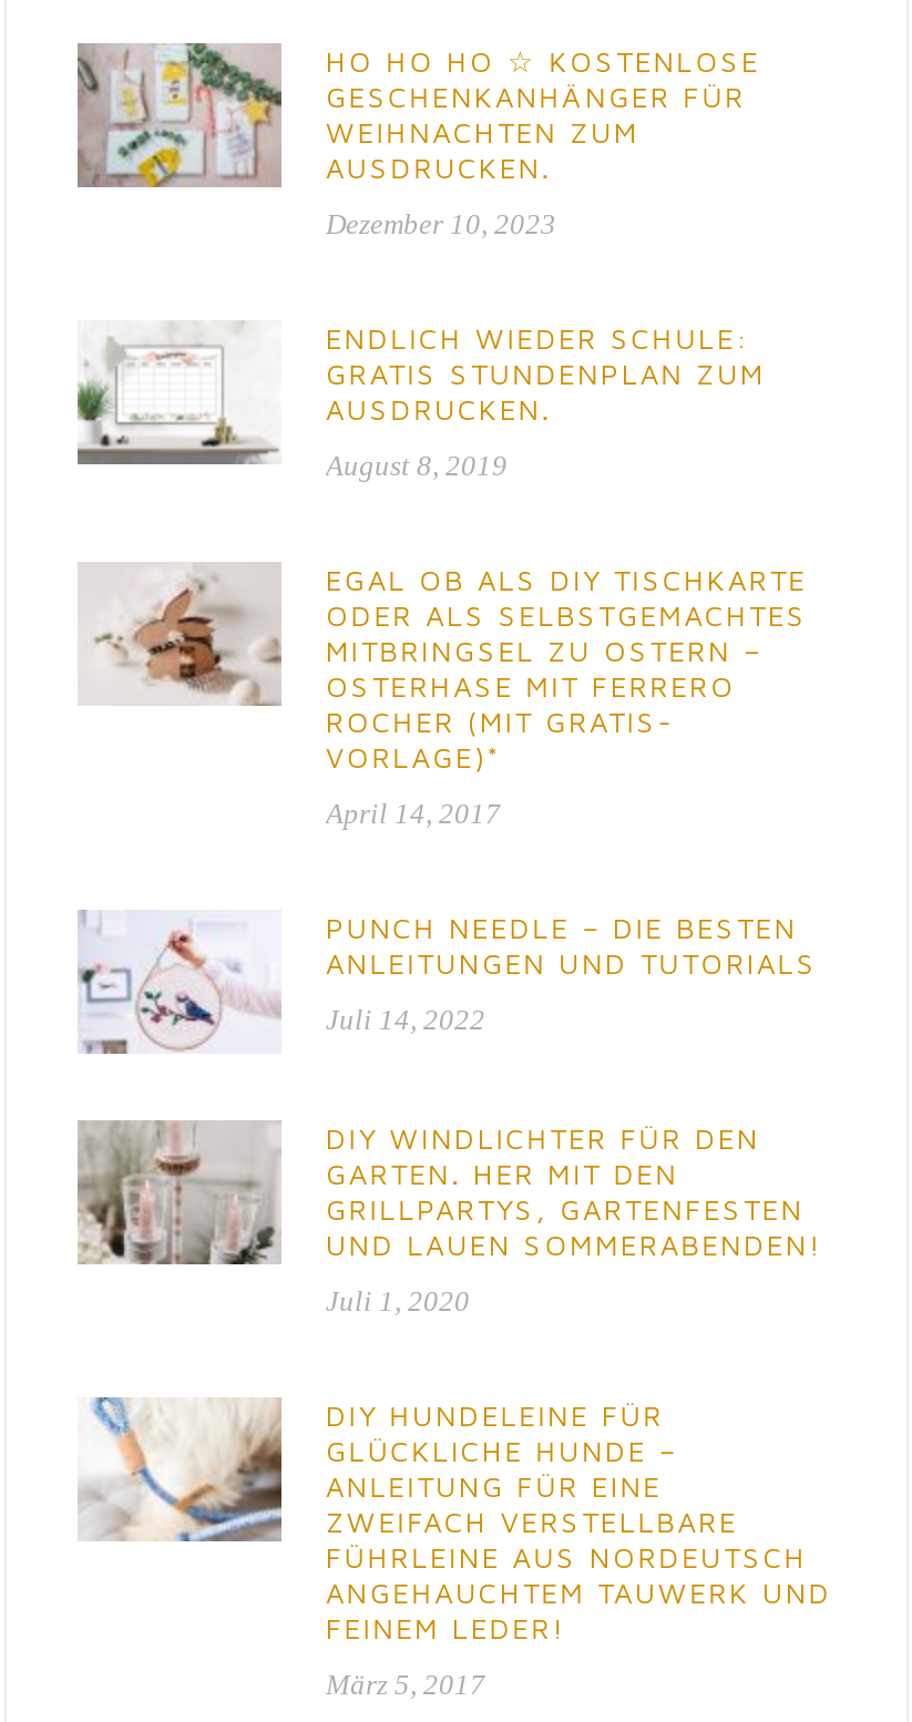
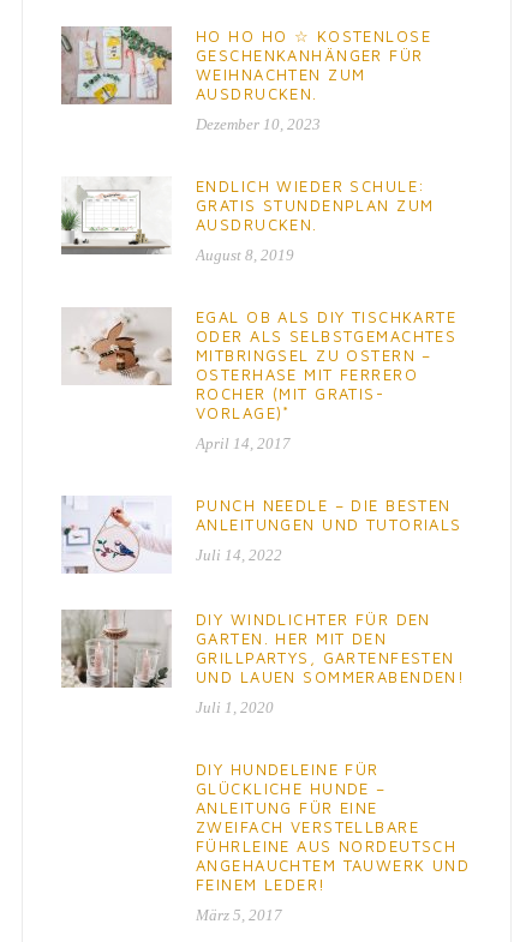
[75,1395,284,1544] [image] -> none

